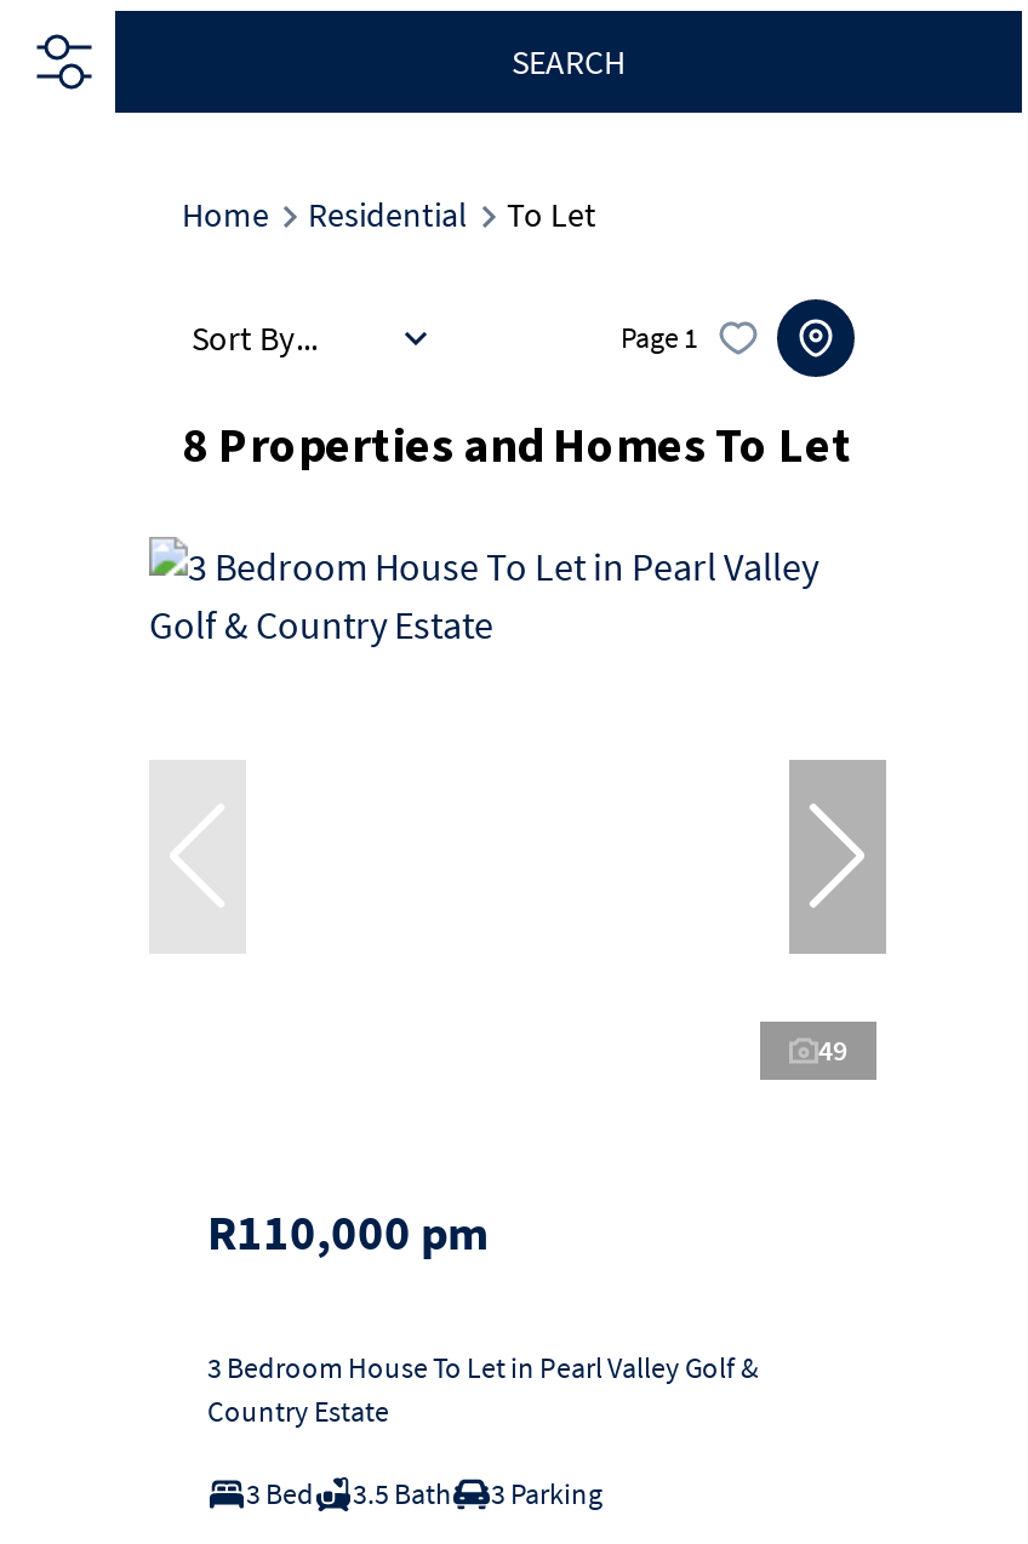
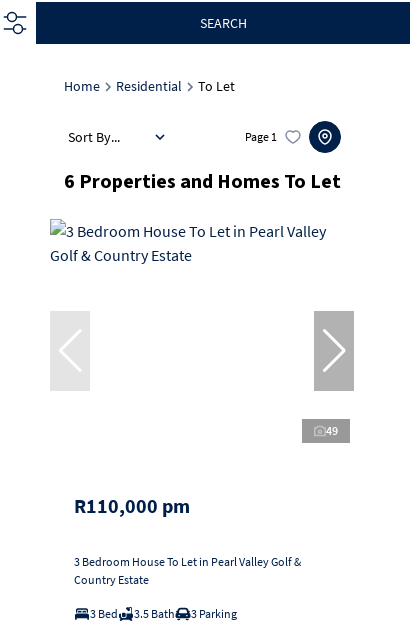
[182,413,853,481] 8 Properties and Homes To Let -> [63,168,340,196] 6 Properties and Homes To Let

